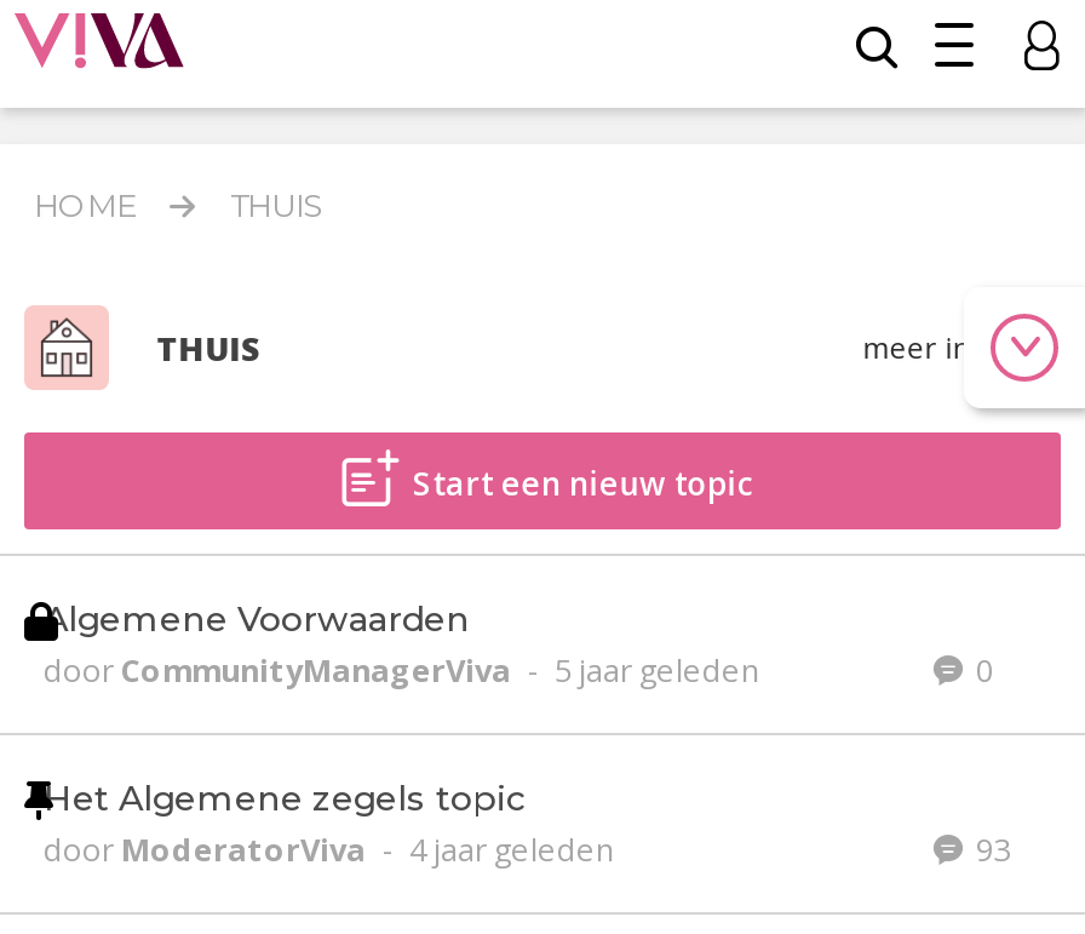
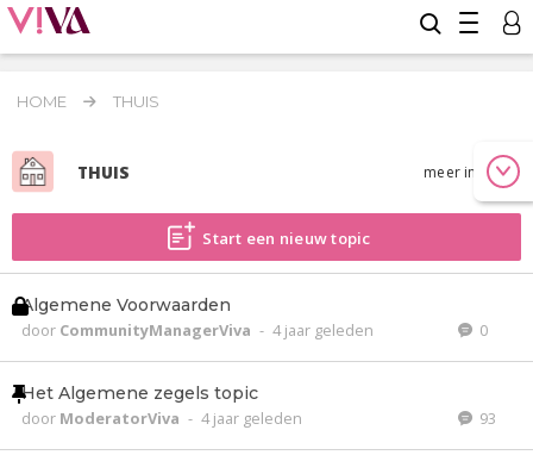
[44,648,760,692] door CommunityManagerViva - 5 jaar geleden -> [21,319,374,341] door CommunityManagerViva - 4 jaar geleden

